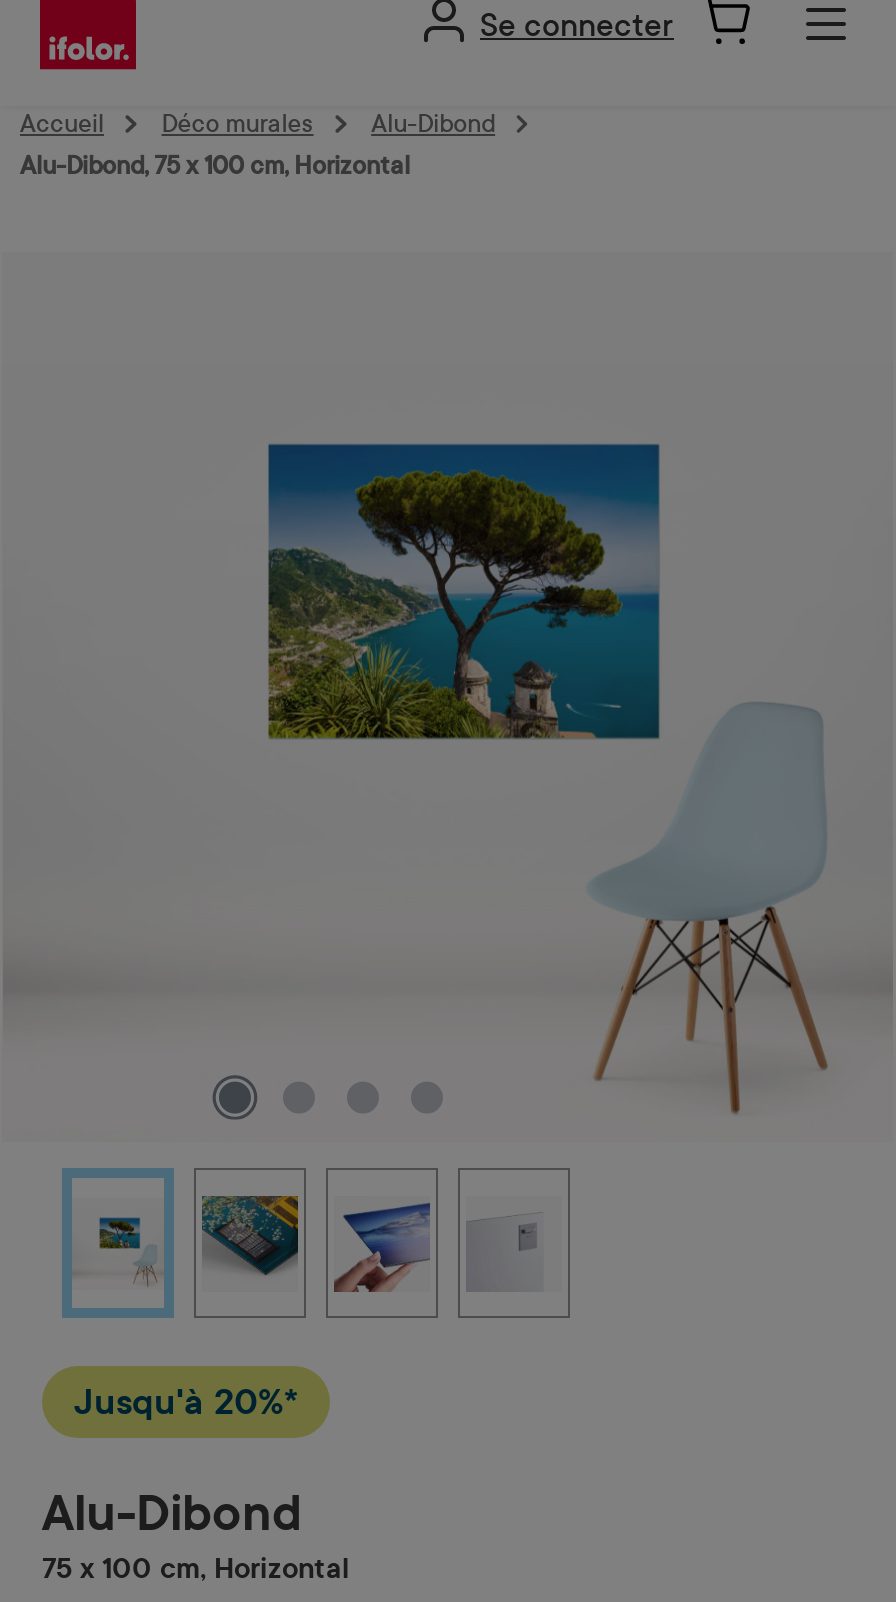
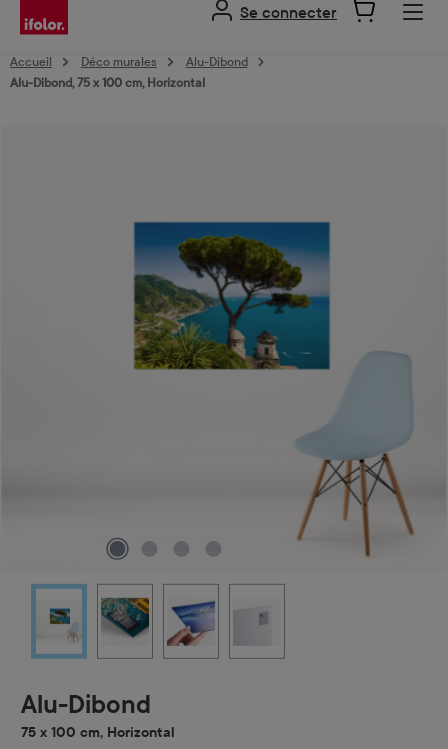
[74,1382,298,1422] Jusqu'à 20%* -> none

